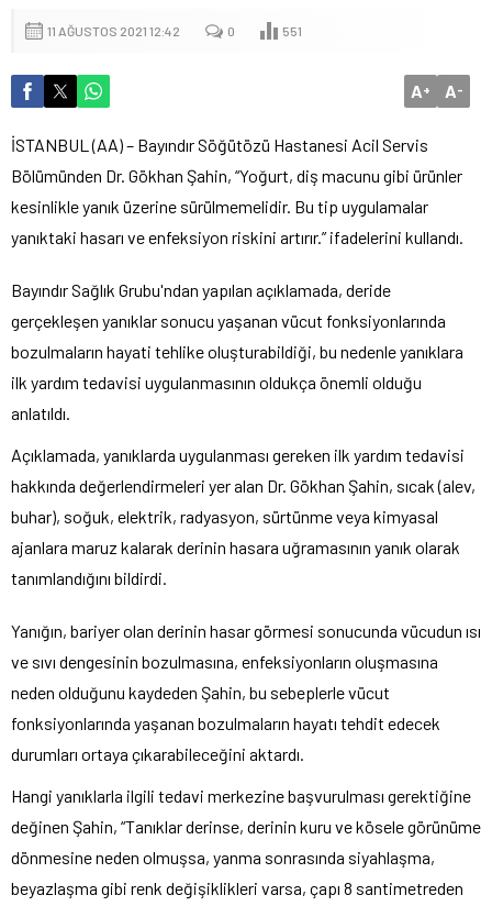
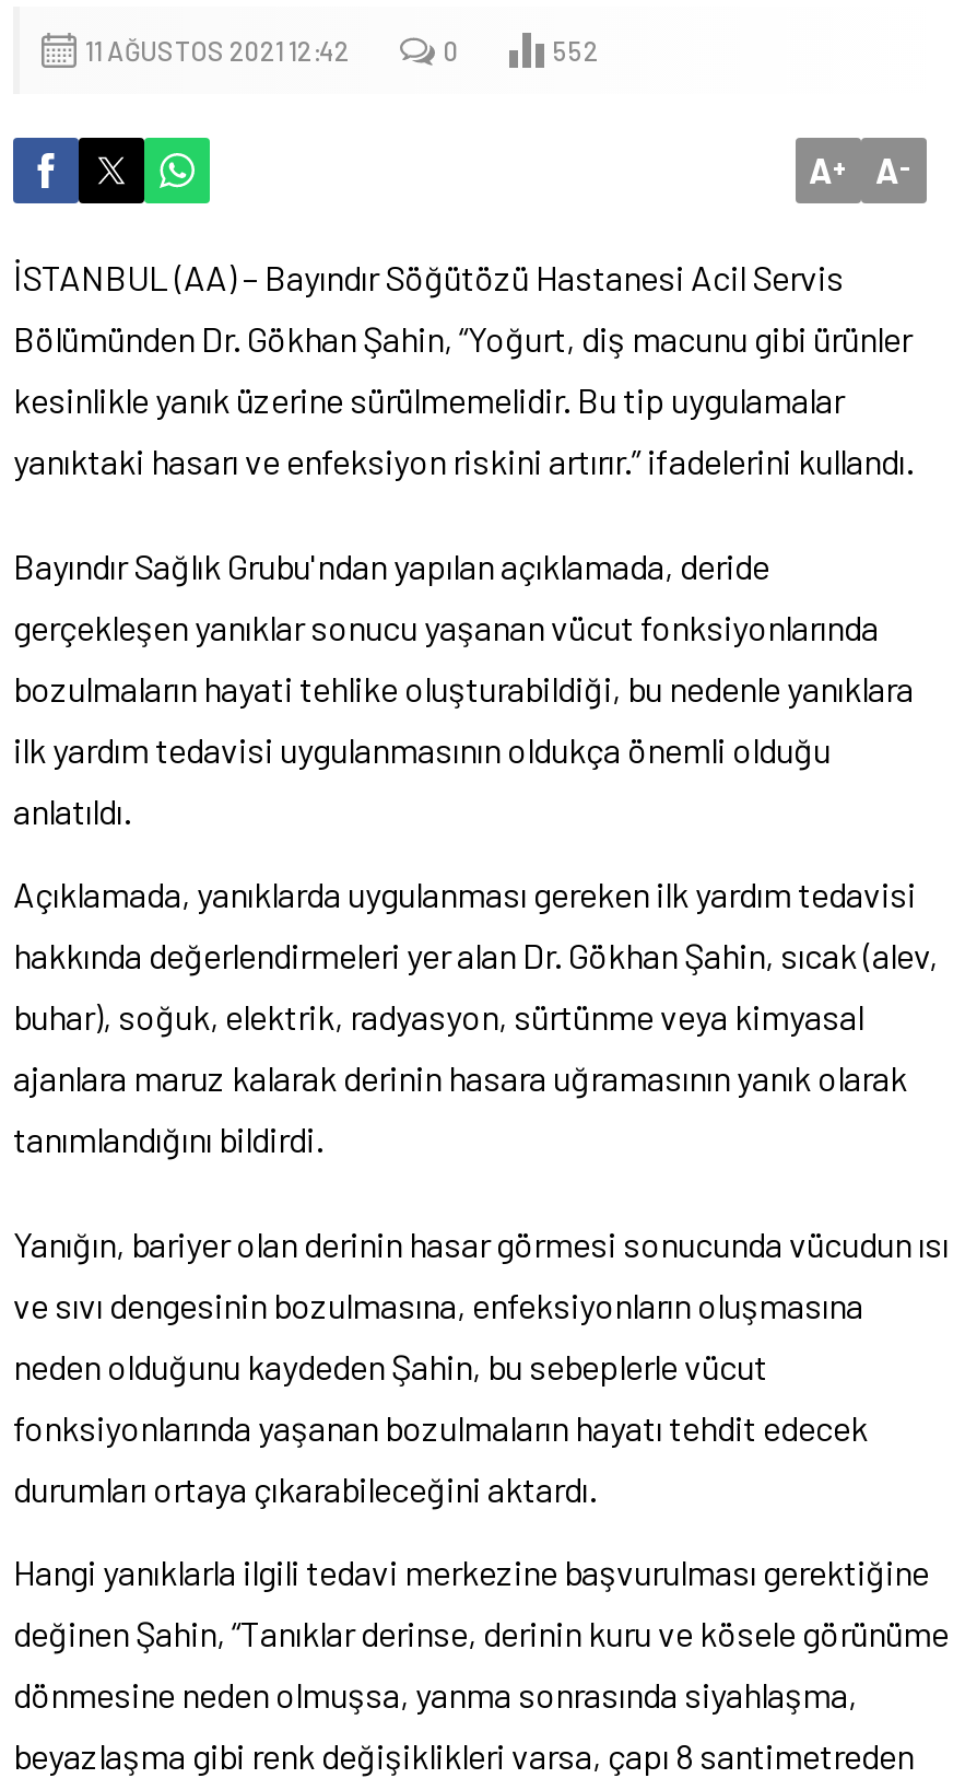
[282,23,302,38] 551 -> [553,35,599,66] 552

